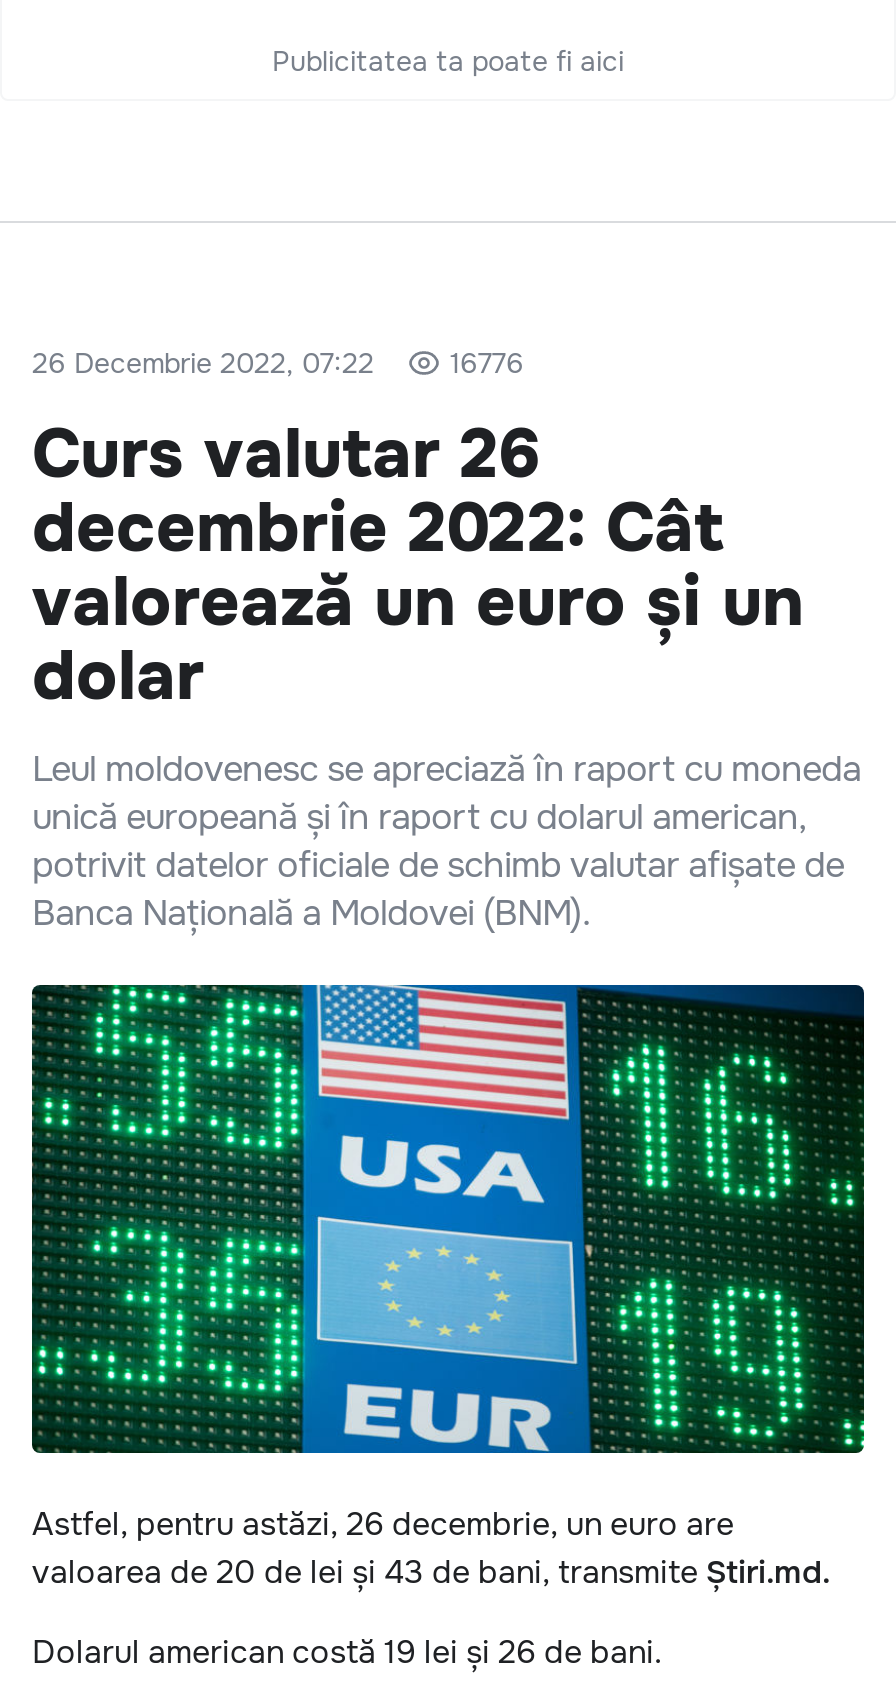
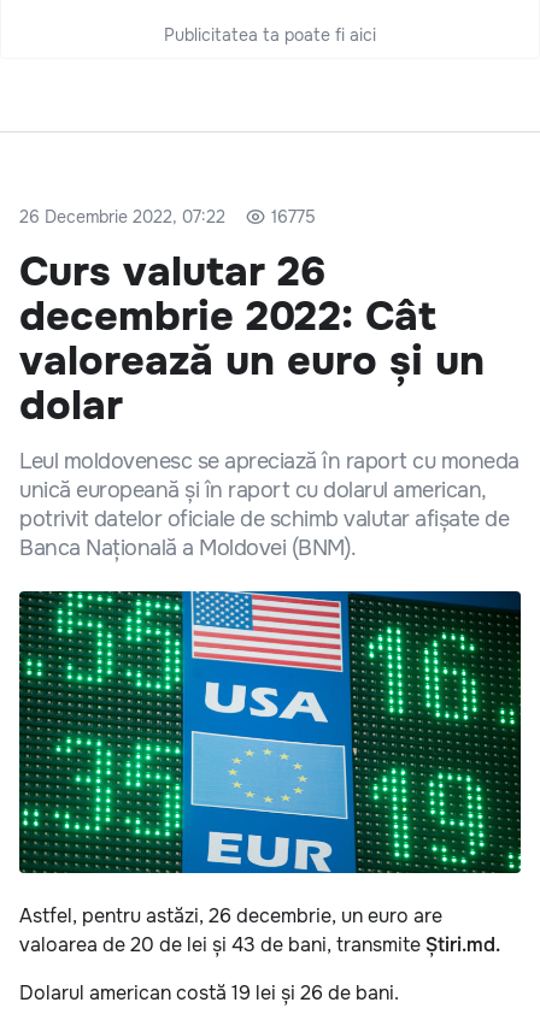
[450,345,524,381] 16776 -> [271,206,316,227] 16775

